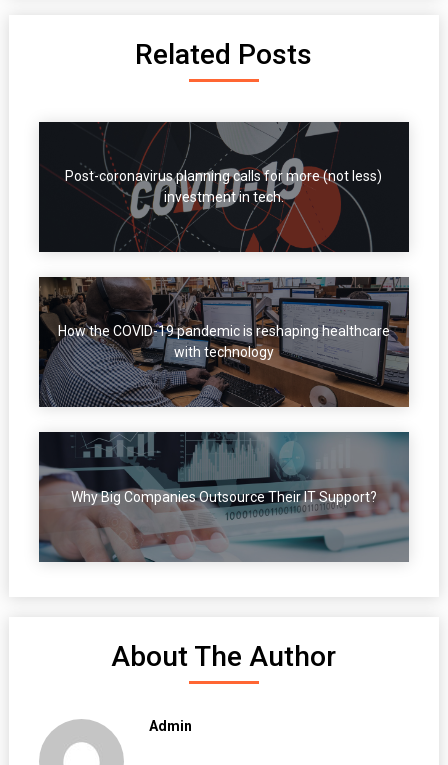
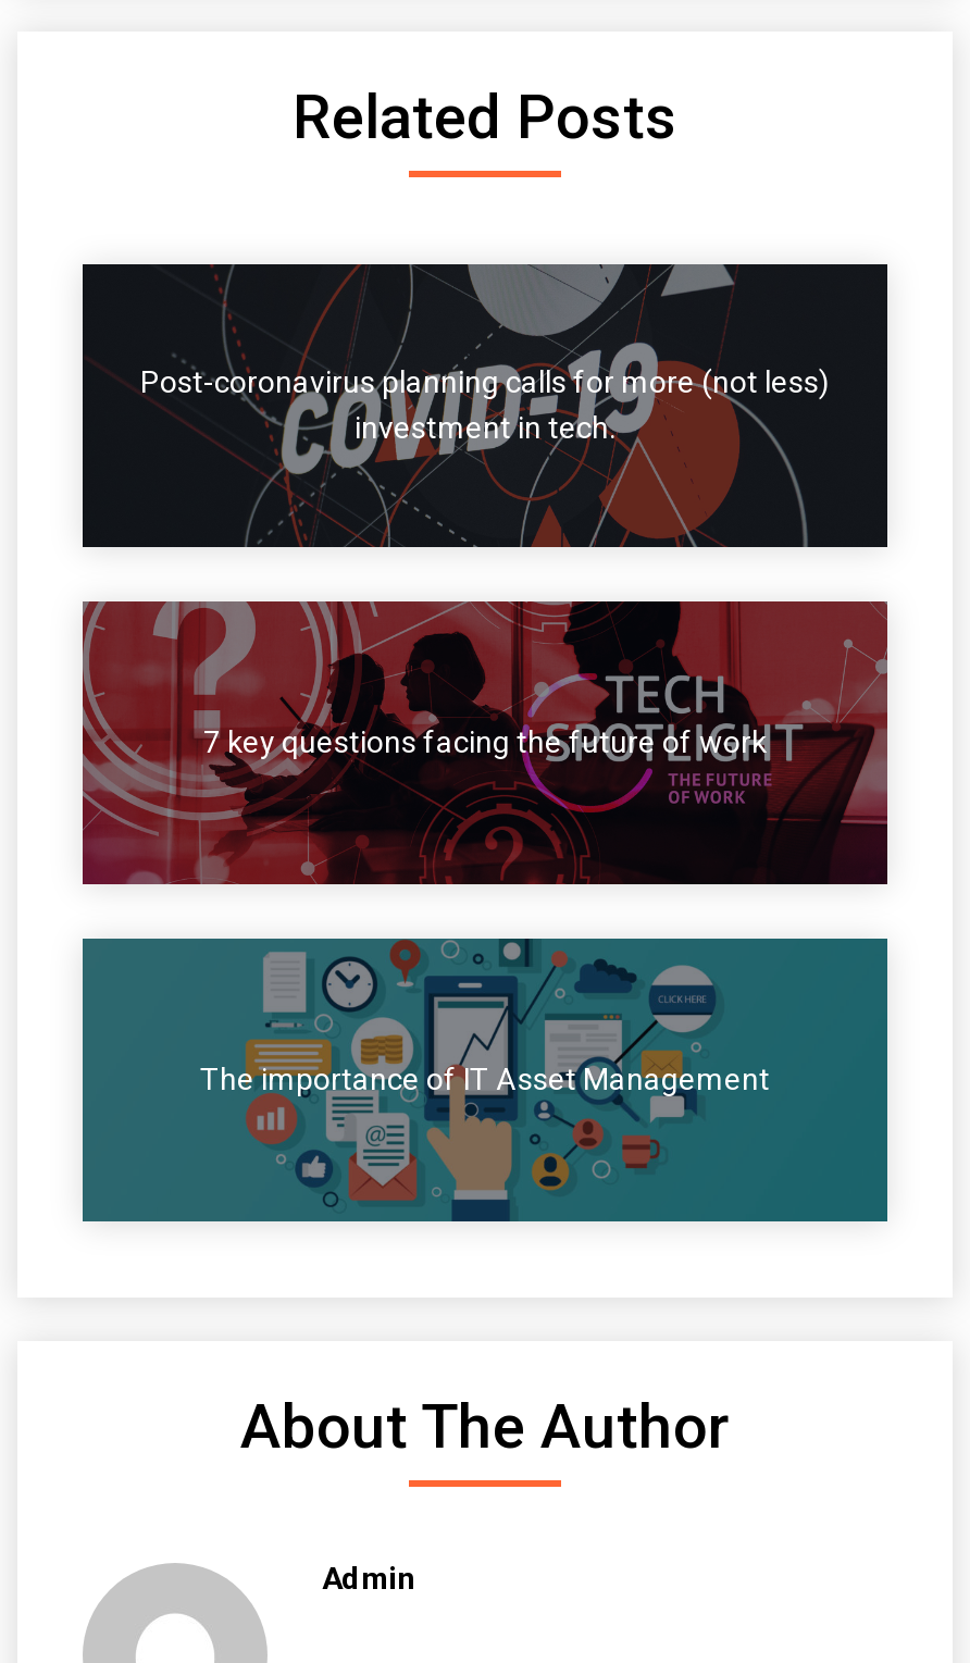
[38,276,410,408] [image] | How the COVID-19 pandemic is reshaping healthcare | with technology -> [80,599,890,884] [image] | 7 key questions facing the future of work
[39,431,409,562] [image] | Why Big Companies Outsource Their IT Support? -> [83,939,890,1224] [image] | The importance of IT Asset Management

